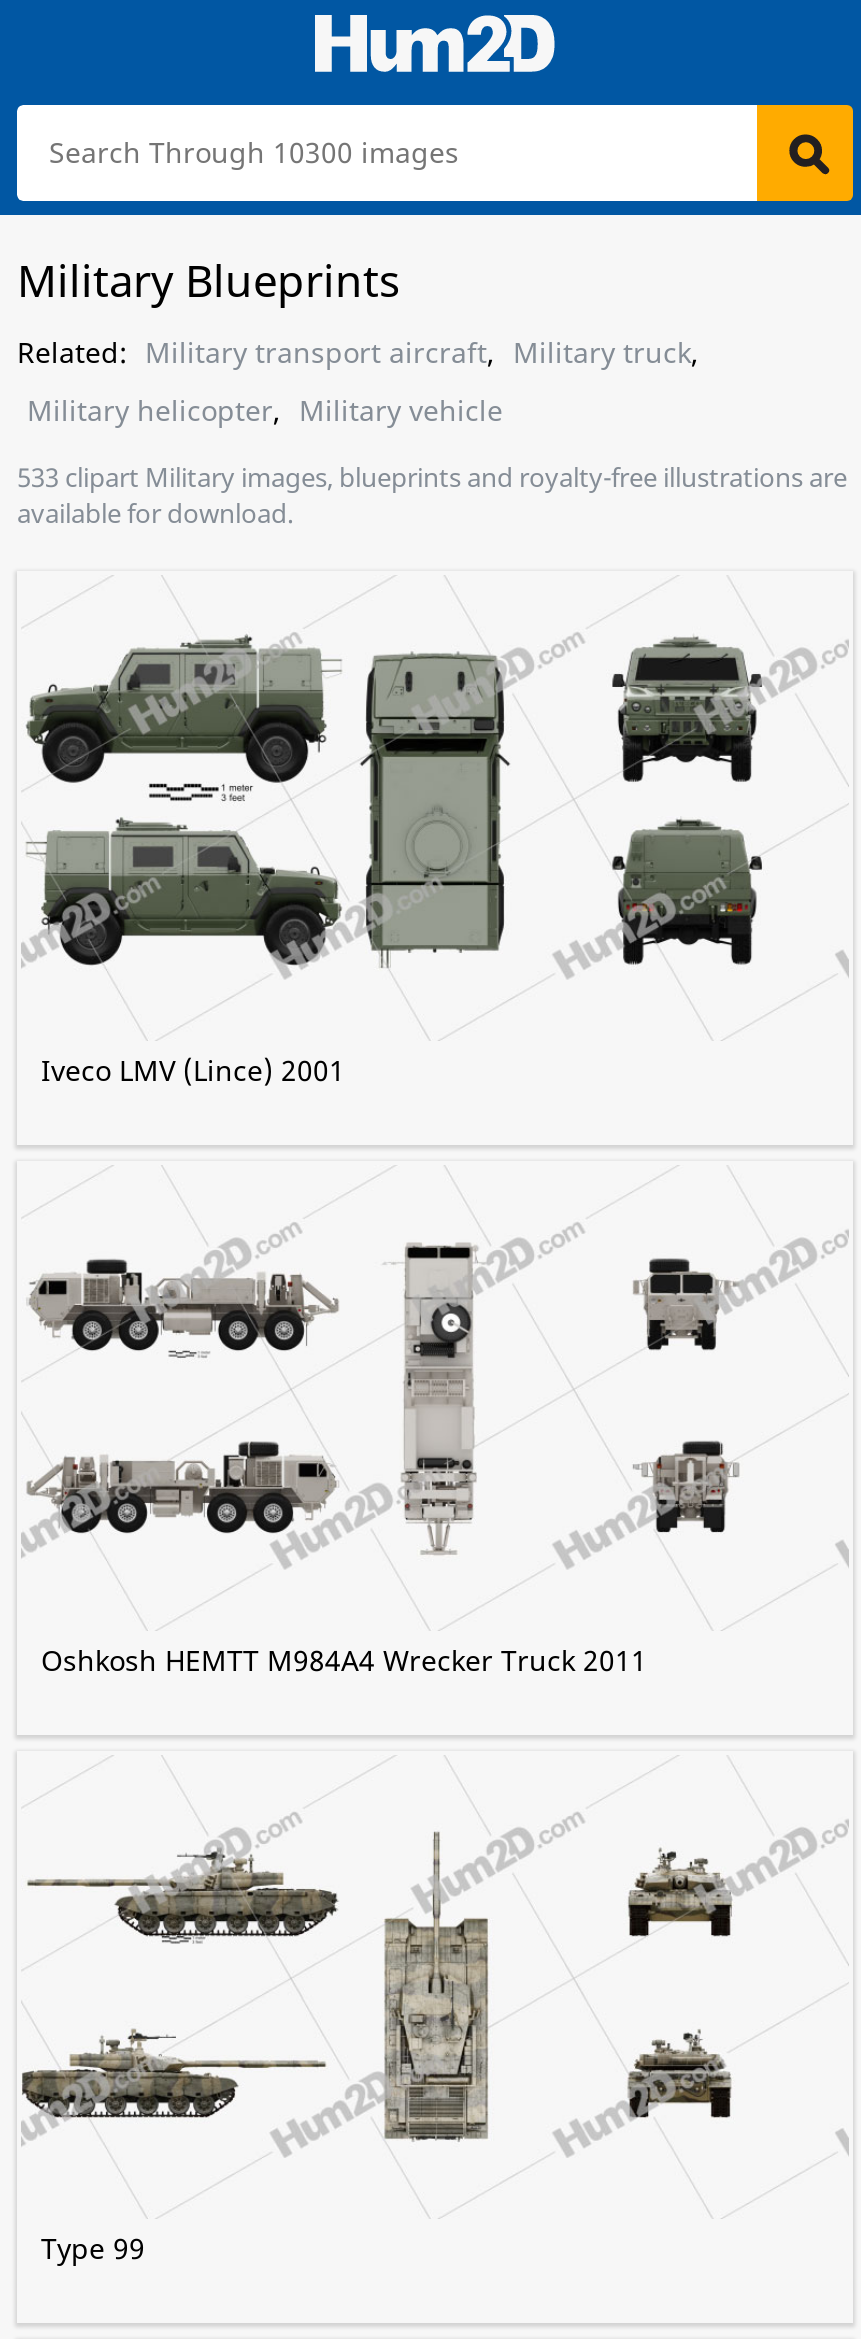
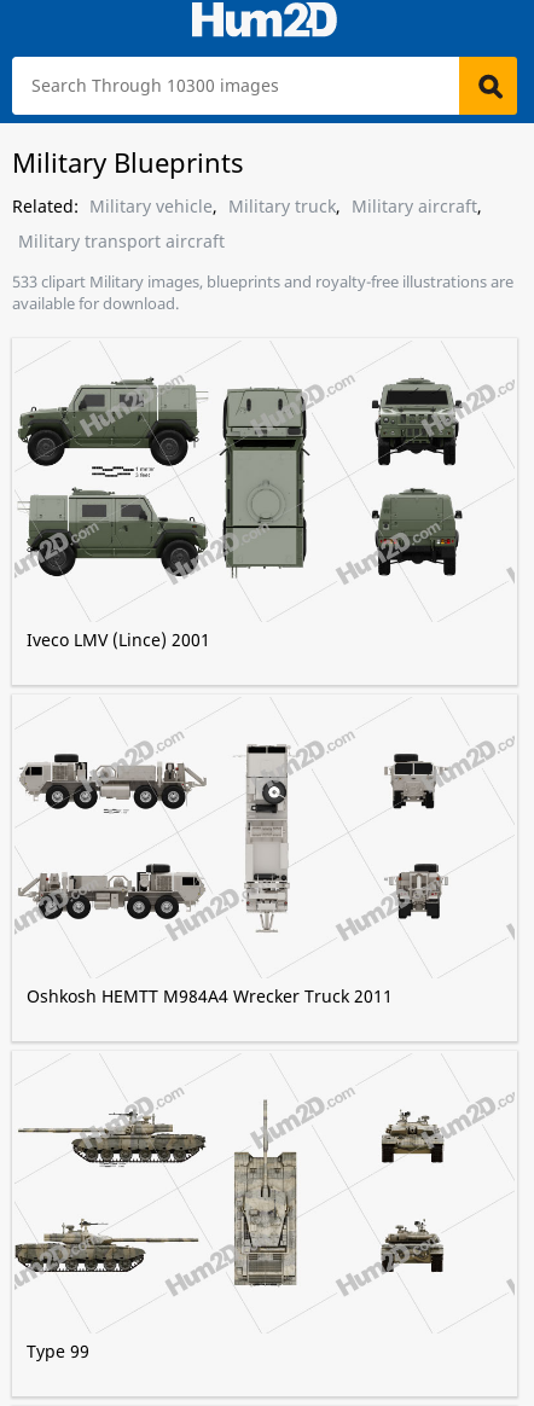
[17,333,699,371] Related: Military transport aircraft, Military truck, -> [12,194,482,217] Related: Military vehicle, Military truck, Military aircraft,
[27,391,503,429] Military helicopter, Military vehicle -> [18,230,225,252] Military transport aircraft

